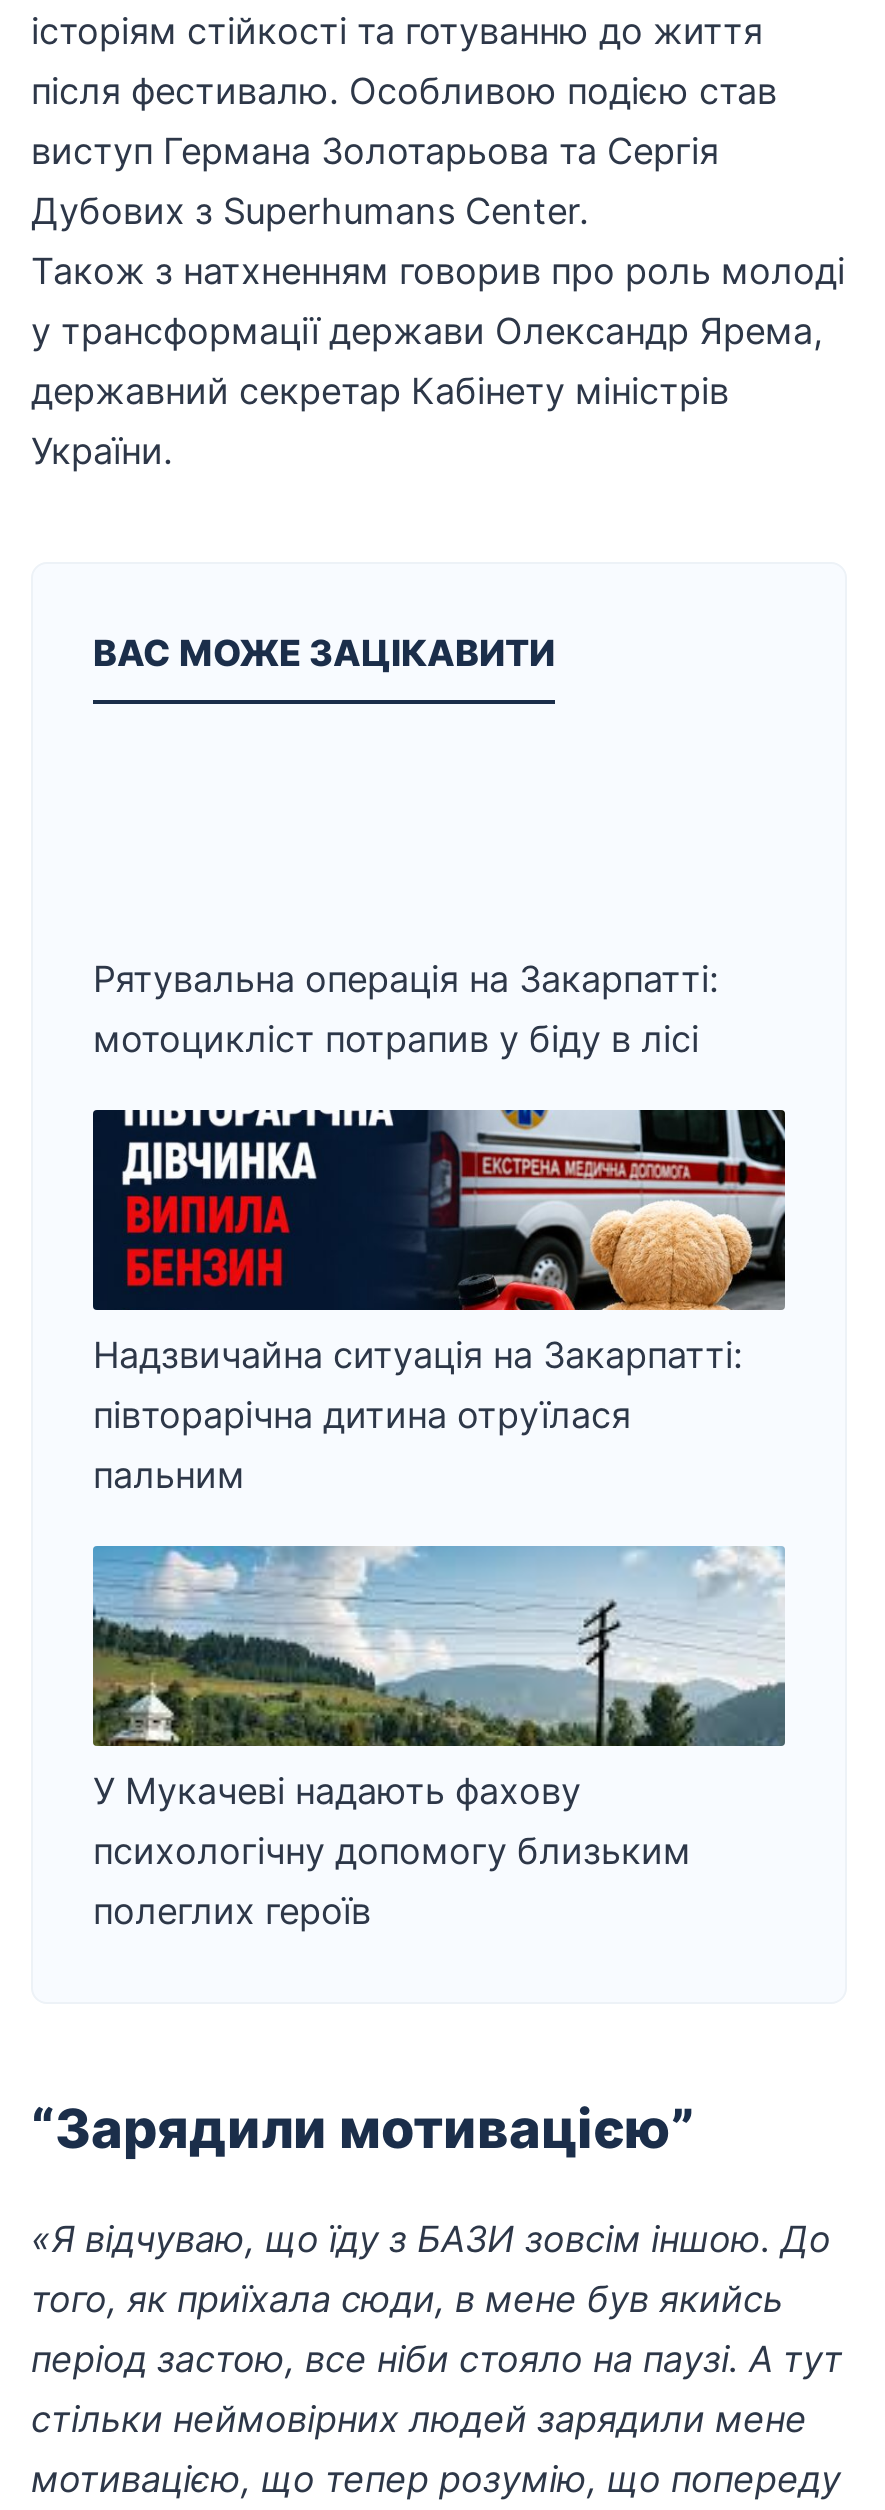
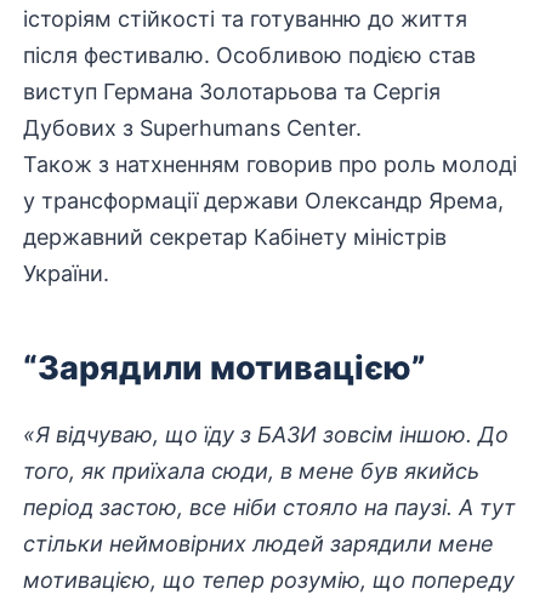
[93,632,555,674] ВАС МОЖЕ ЗАЦІКАВИТИ -> none
[93,958,719,1060] Рятувальна операція на Закарпатті: | мотоцикліст потрапив у біду в лісі -> none
[91,1108,787,1496] [image] | Надзвичайна ситуація на Закарпатті: | півторарічна дитина отруїлася | пальним -> none
[91,1544,787,1932] [image] | У Мукачеві надають фахову | психологічну допомогу близьким | полеглих героїв -> none

